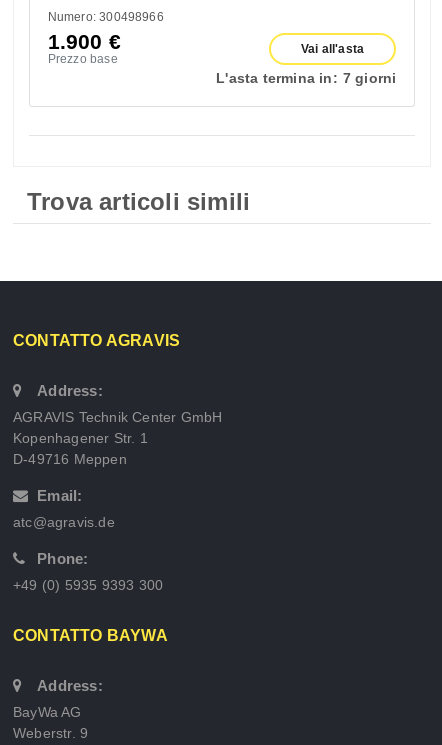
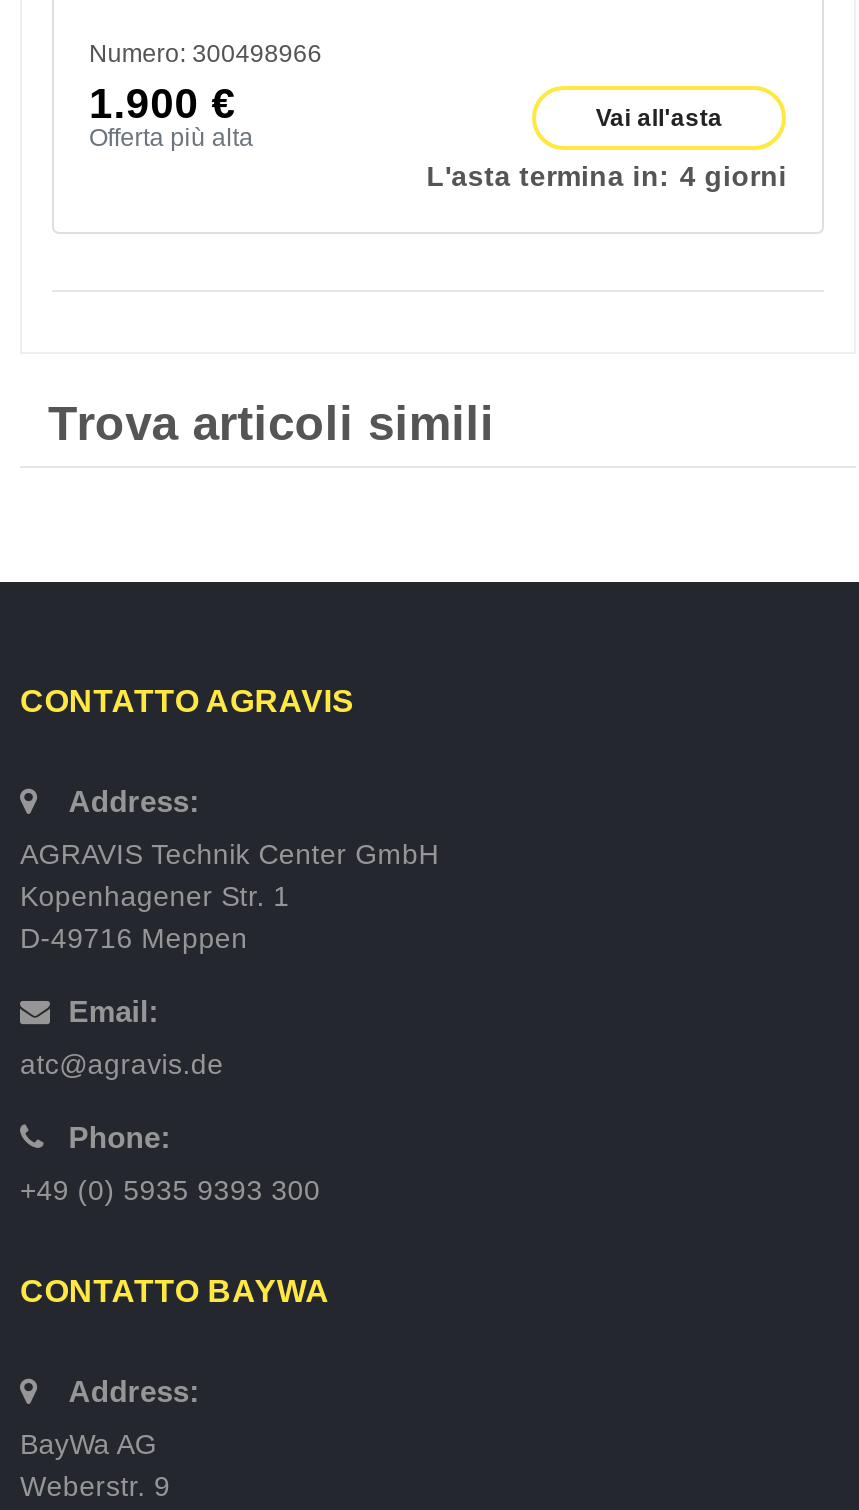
[47,51,118,65] Prezzo base -> [89,123,253,151] Offerta più alta
[216,69,396,85] L'asta termina in: 7 giorni -> [427,159,787,191] L'asta termina in: 4 giorni

